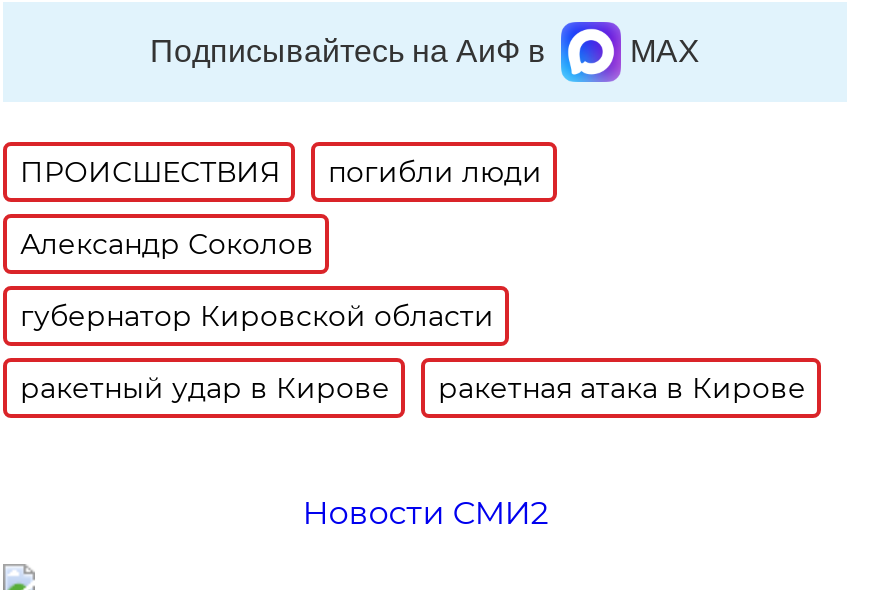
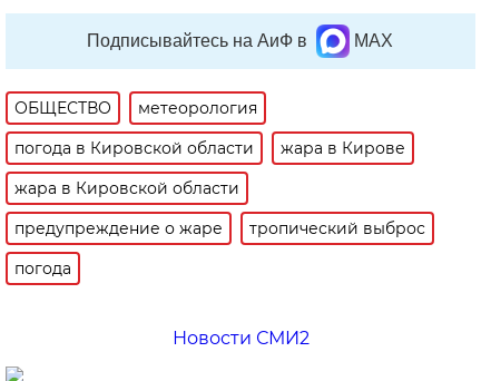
[20,154,806,406] ПРОИСШЕСТВИЯ | погибли люди | Александр Соколов | губернатор Кировской области | ракетный удар в Кирове | ракетная атака в Кирове -> [15,98,426,278] ОБЩЕСТВО | метеорология | погода в Кировской области | жара в Кирове | жара в Кировской области | предупреждение о жаре | тропический выброс | погода

